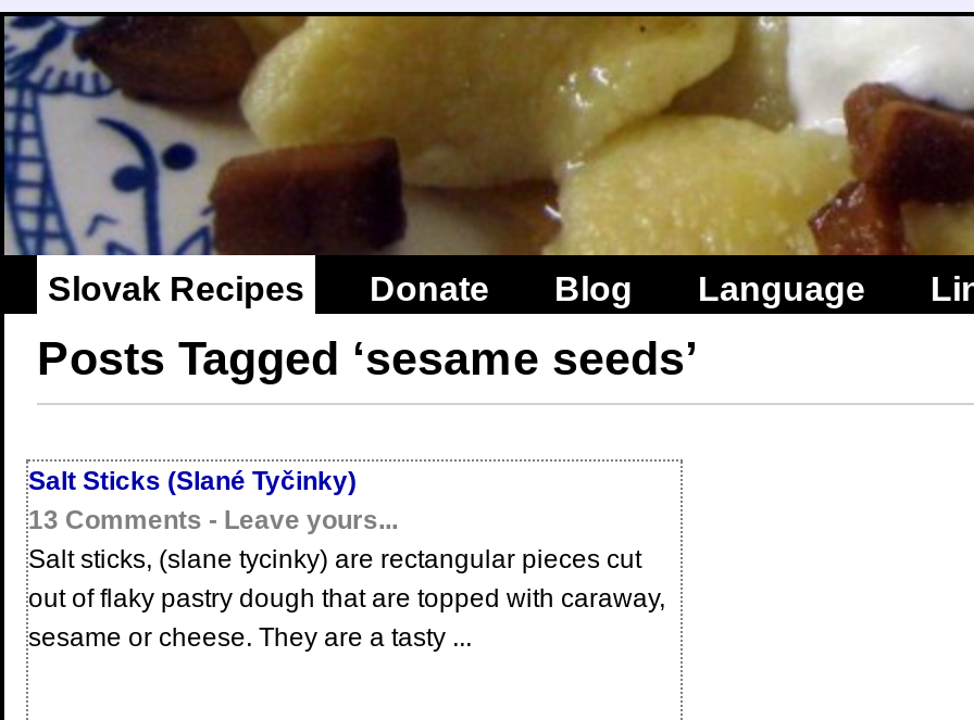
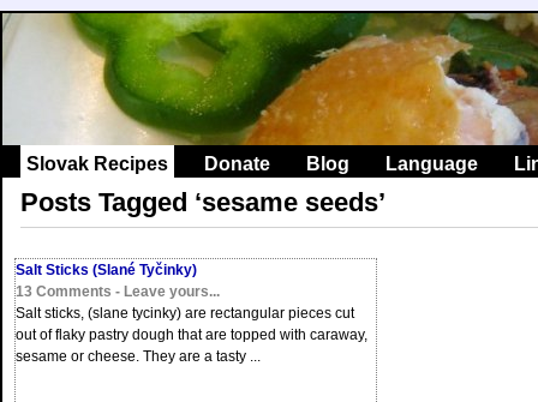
[7,14,967,257] [image] -> [4,12,534,146] [image]

